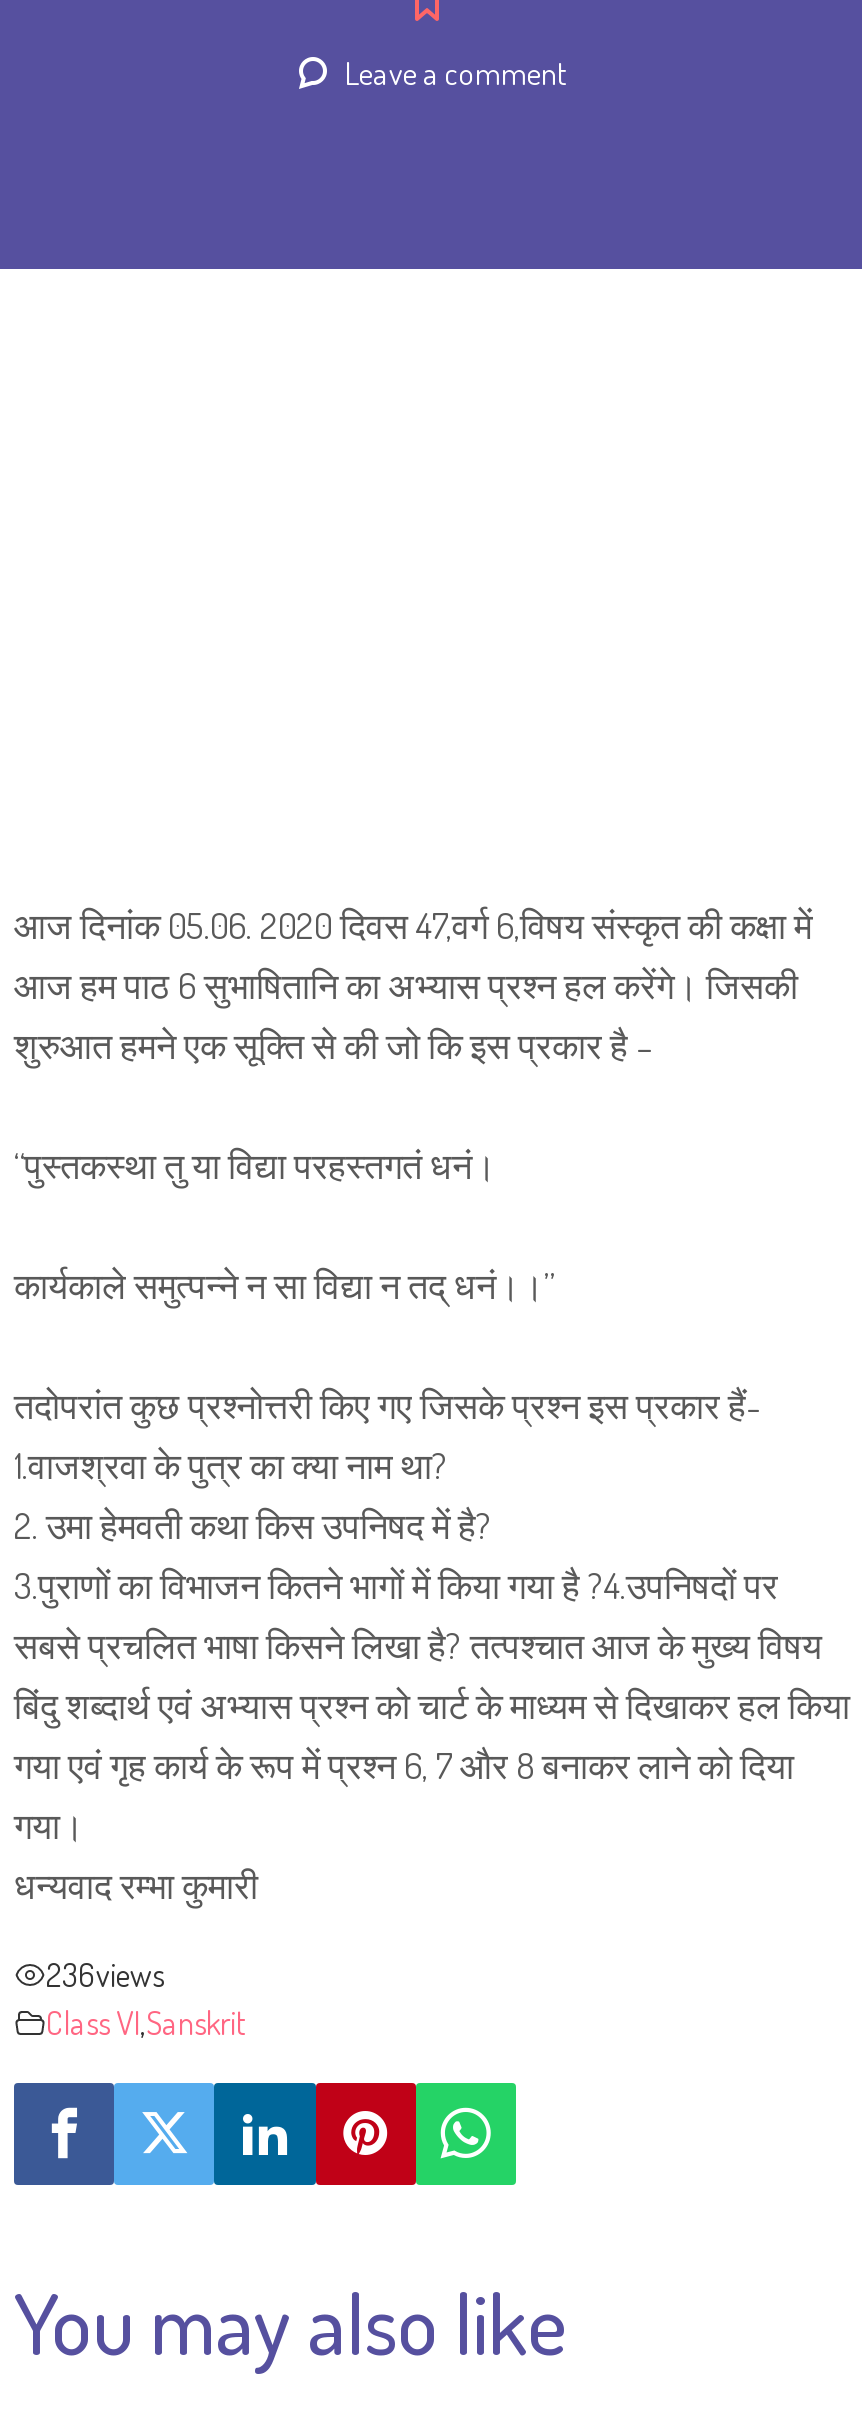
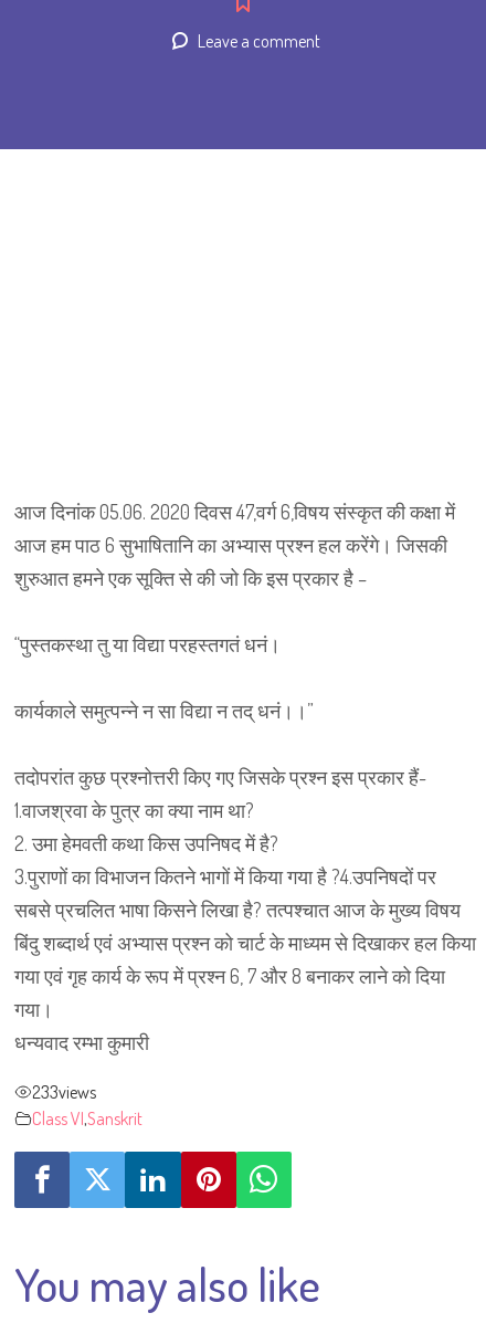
[46,1953,164,1995] 236views -> [32,1080,96,1103] 233views

